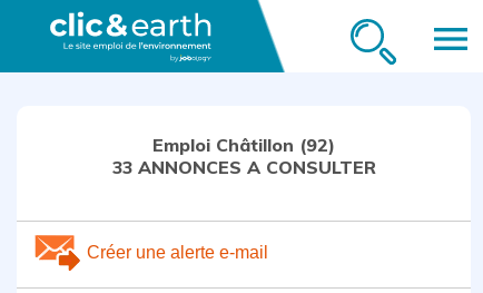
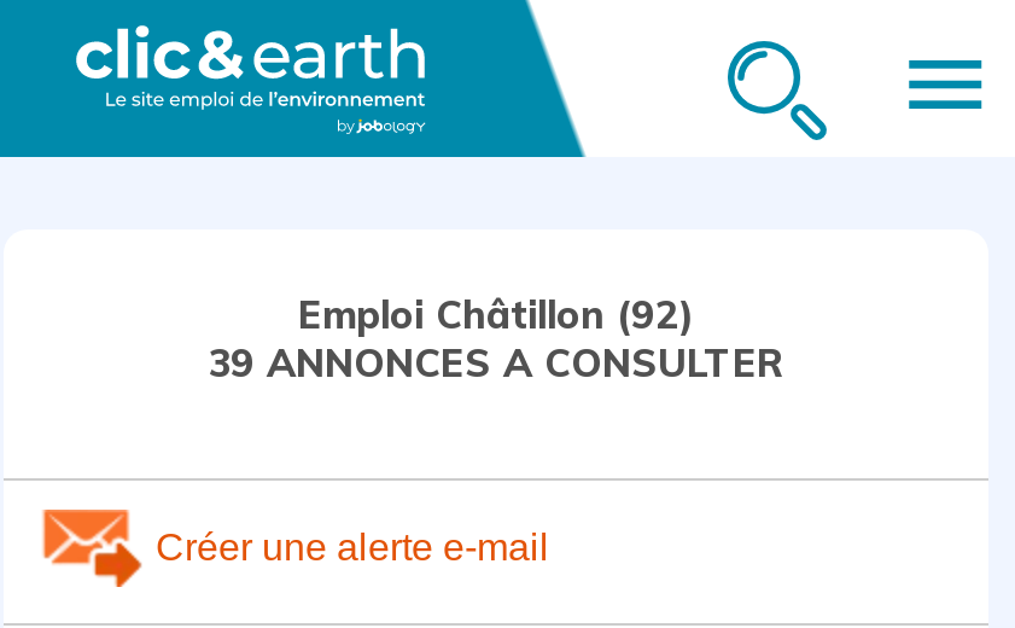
[112,156,376,178] 33 ANNONCES A CONSULTER -> [209,338,783,386] 39 ANNONCES A CONSULTER

